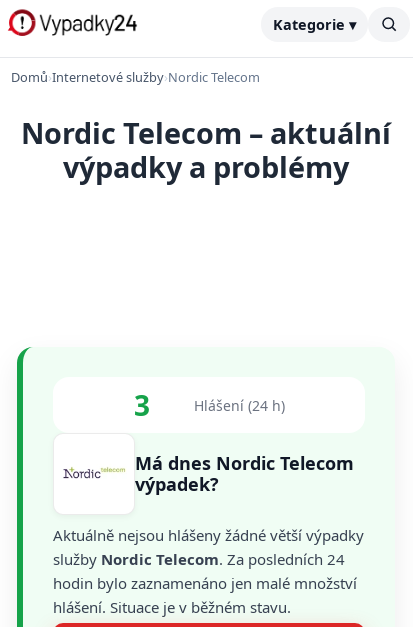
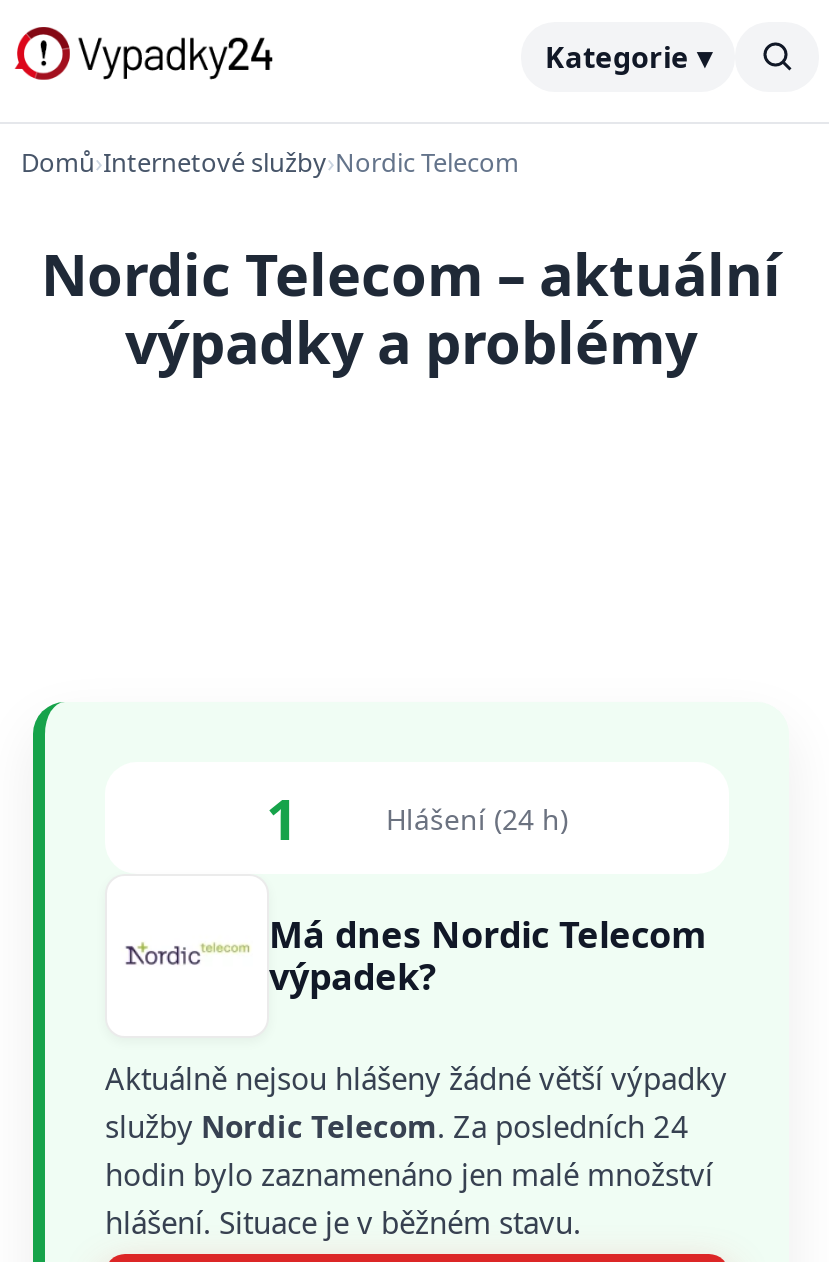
[133,386,149,424] 3 -> [266,780,298,856] 1

